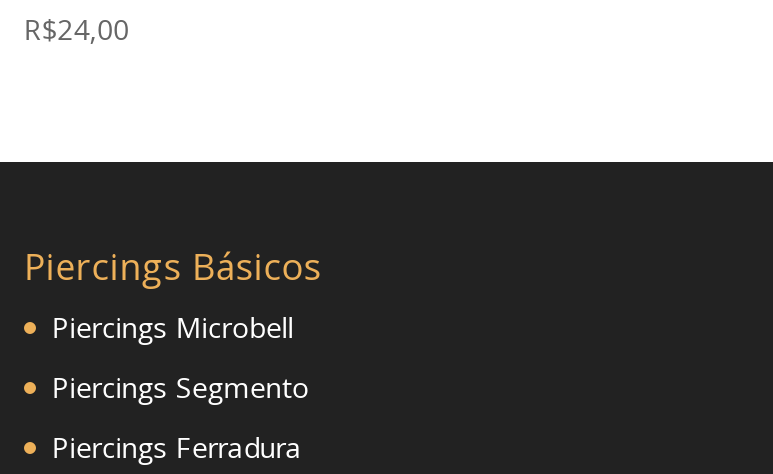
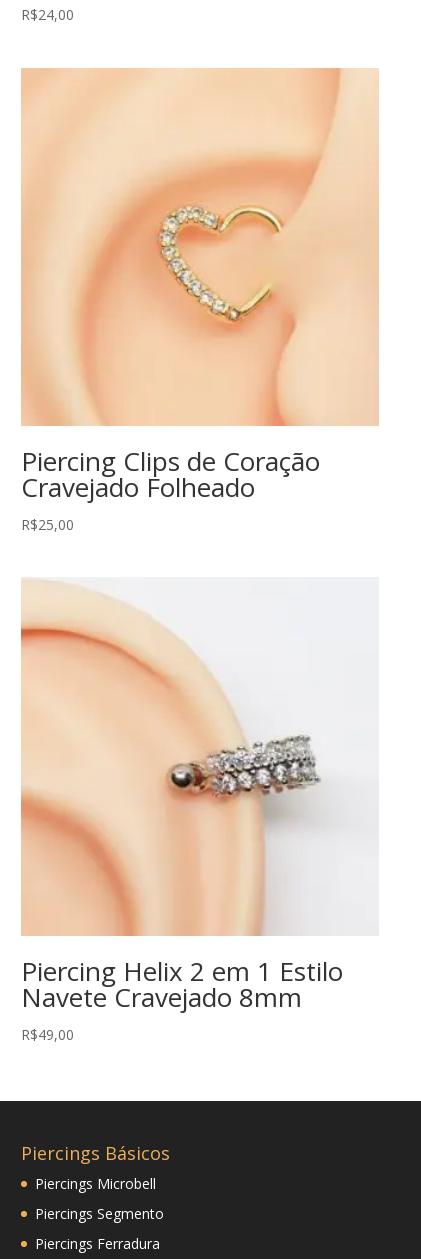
none -> [20,67,379,534] [image] | Piercing Clips de Coração | Cravejado Folheado | R$25,00
none -> [20,578,350,1044] [image] | Piercing Helix 2 em 1 Estilo | Navete Cravejado 8mm | R$49,00

